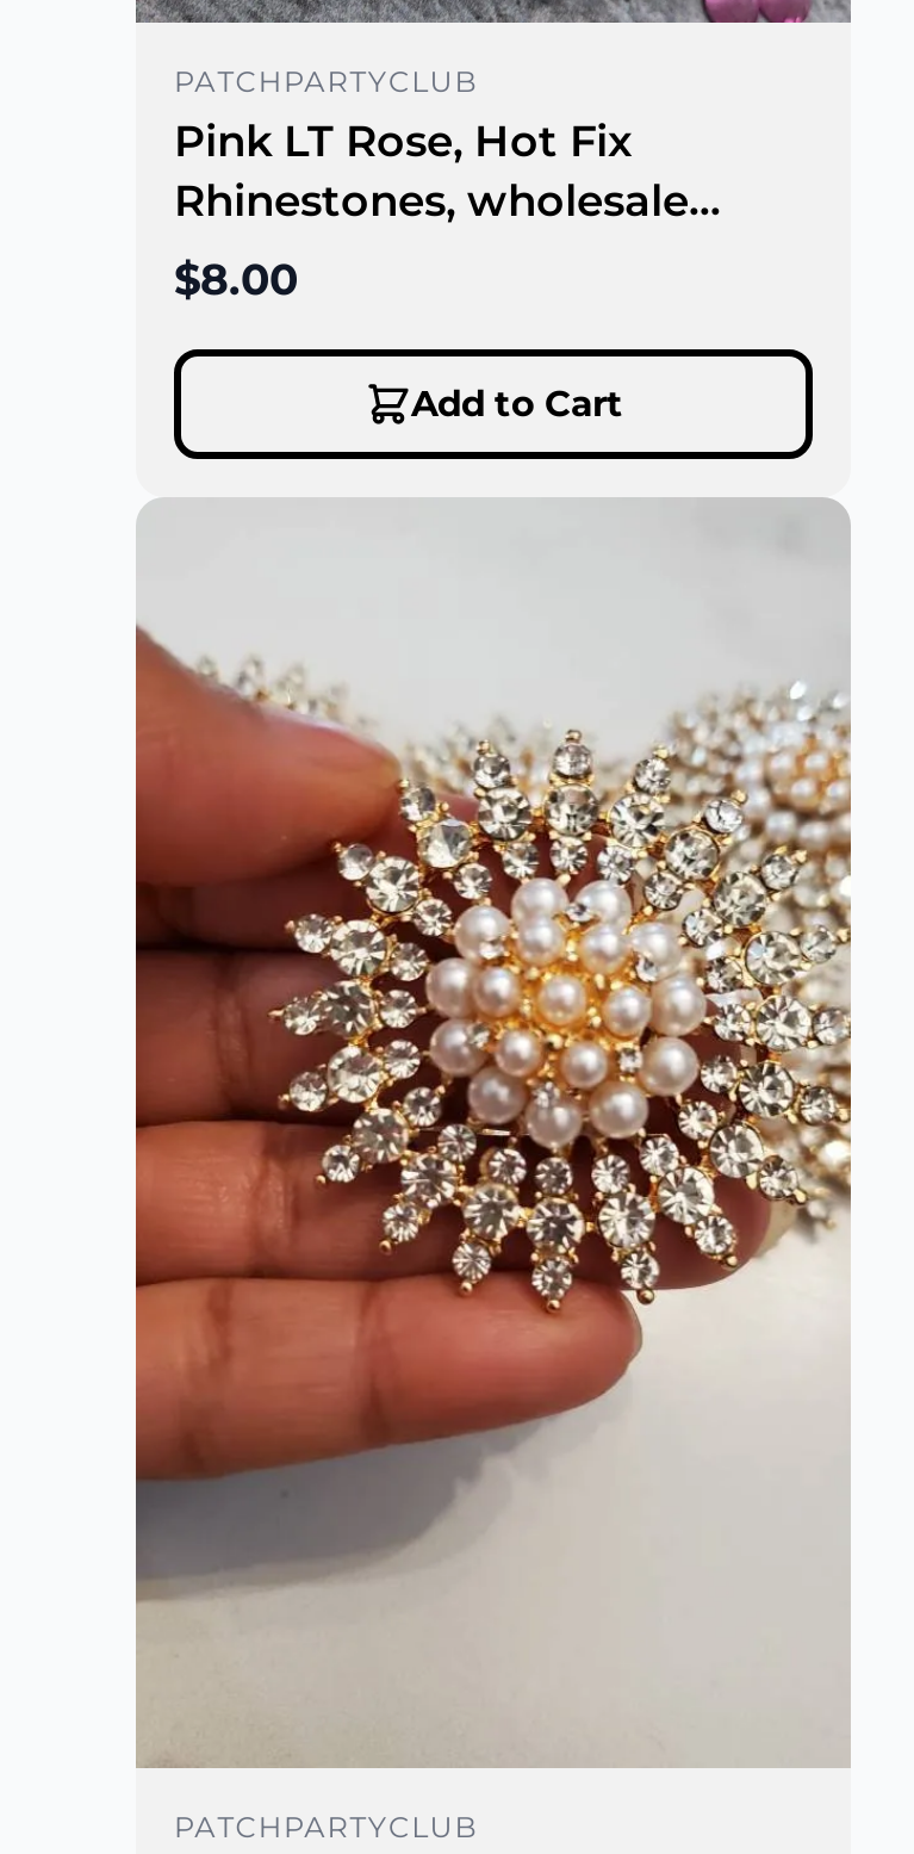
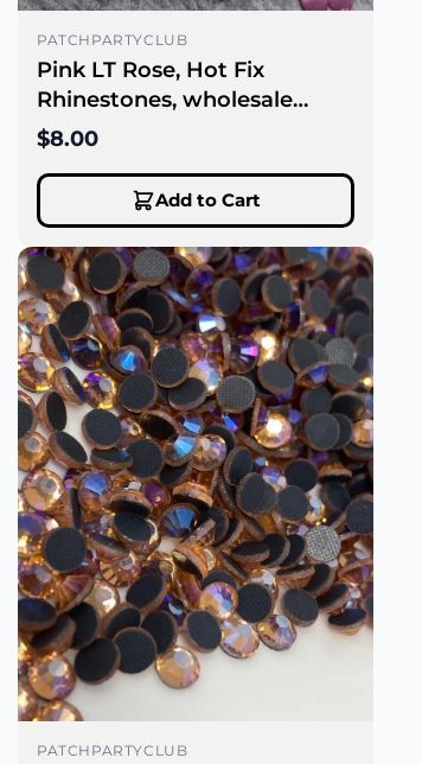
[133,498,853,1769] [image] -> [17,246,375,721] [image]

